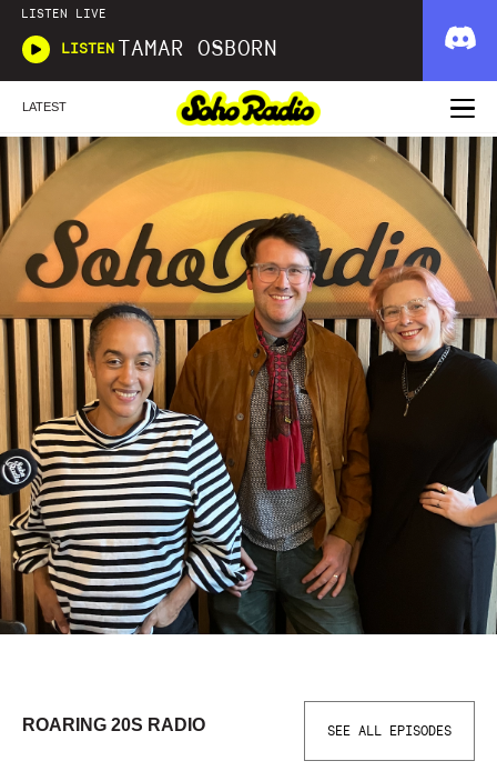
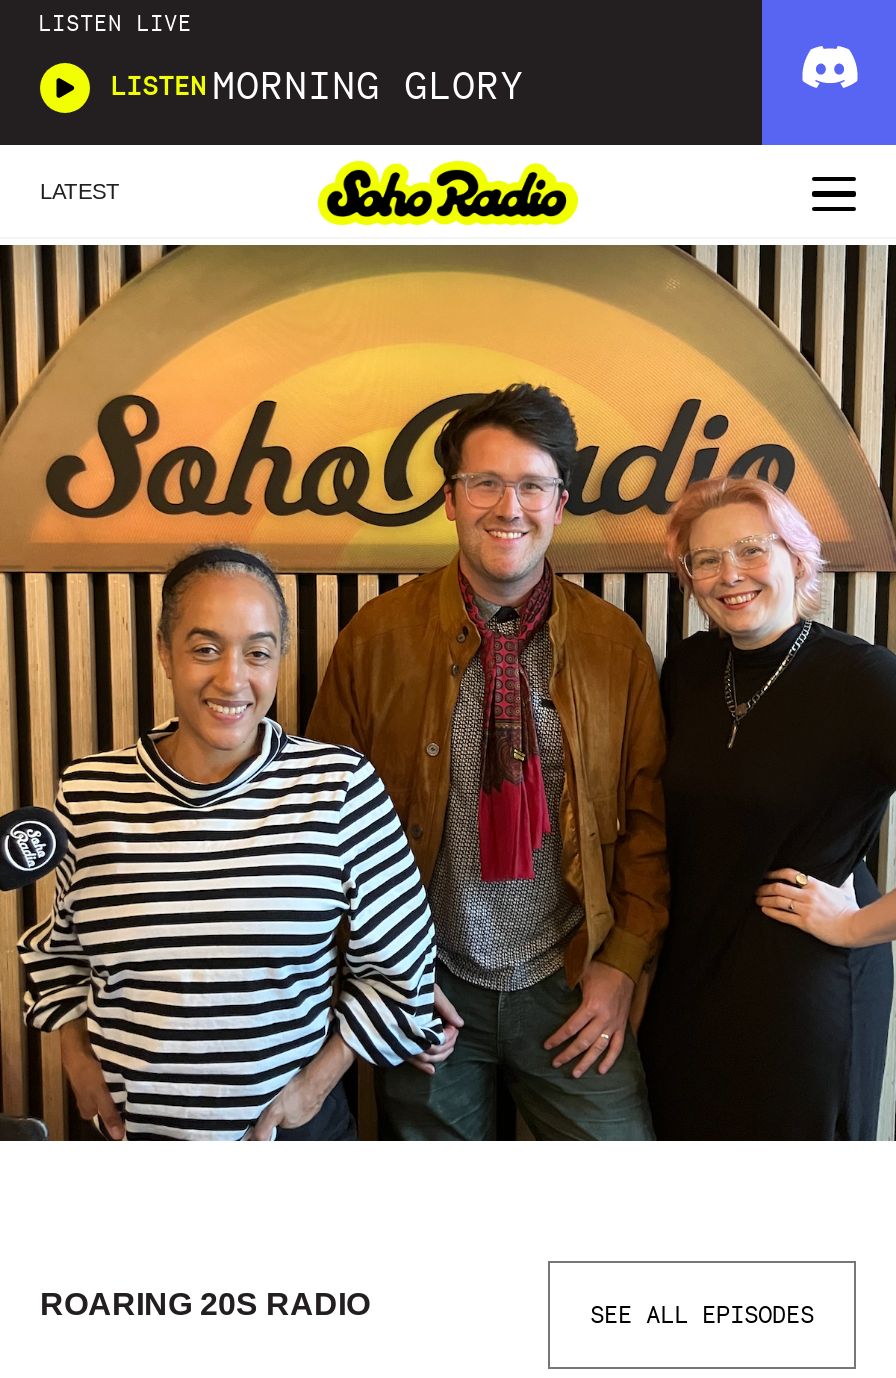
[61,39,277,60] LISTEN TAMAR OSBORN -> [110,69,524,107] LISTEN MORNING GLORY

